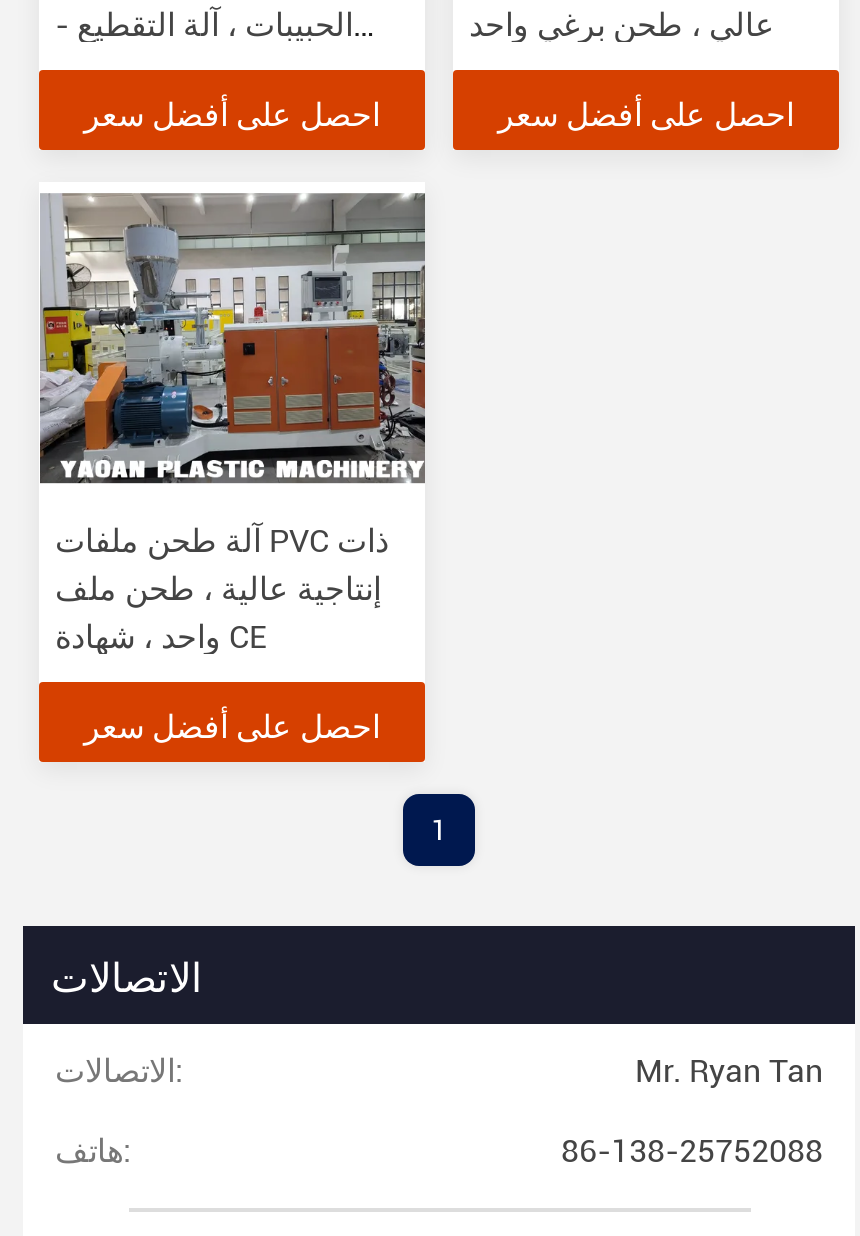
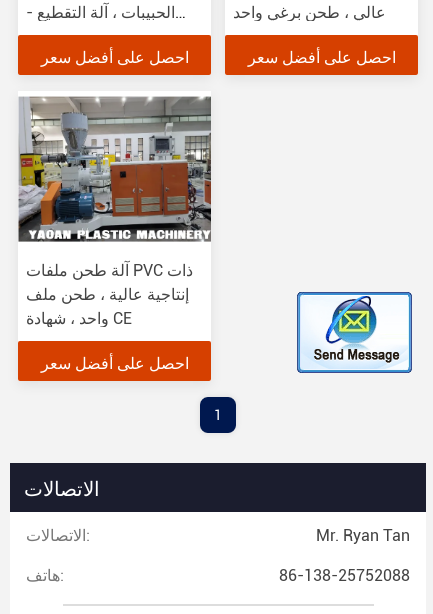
none -> [296,291,413,374] [image]

